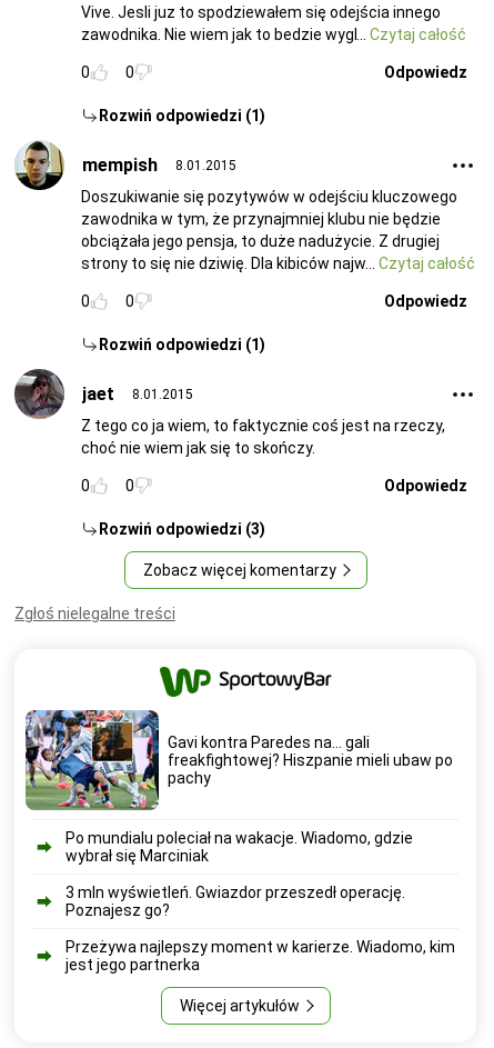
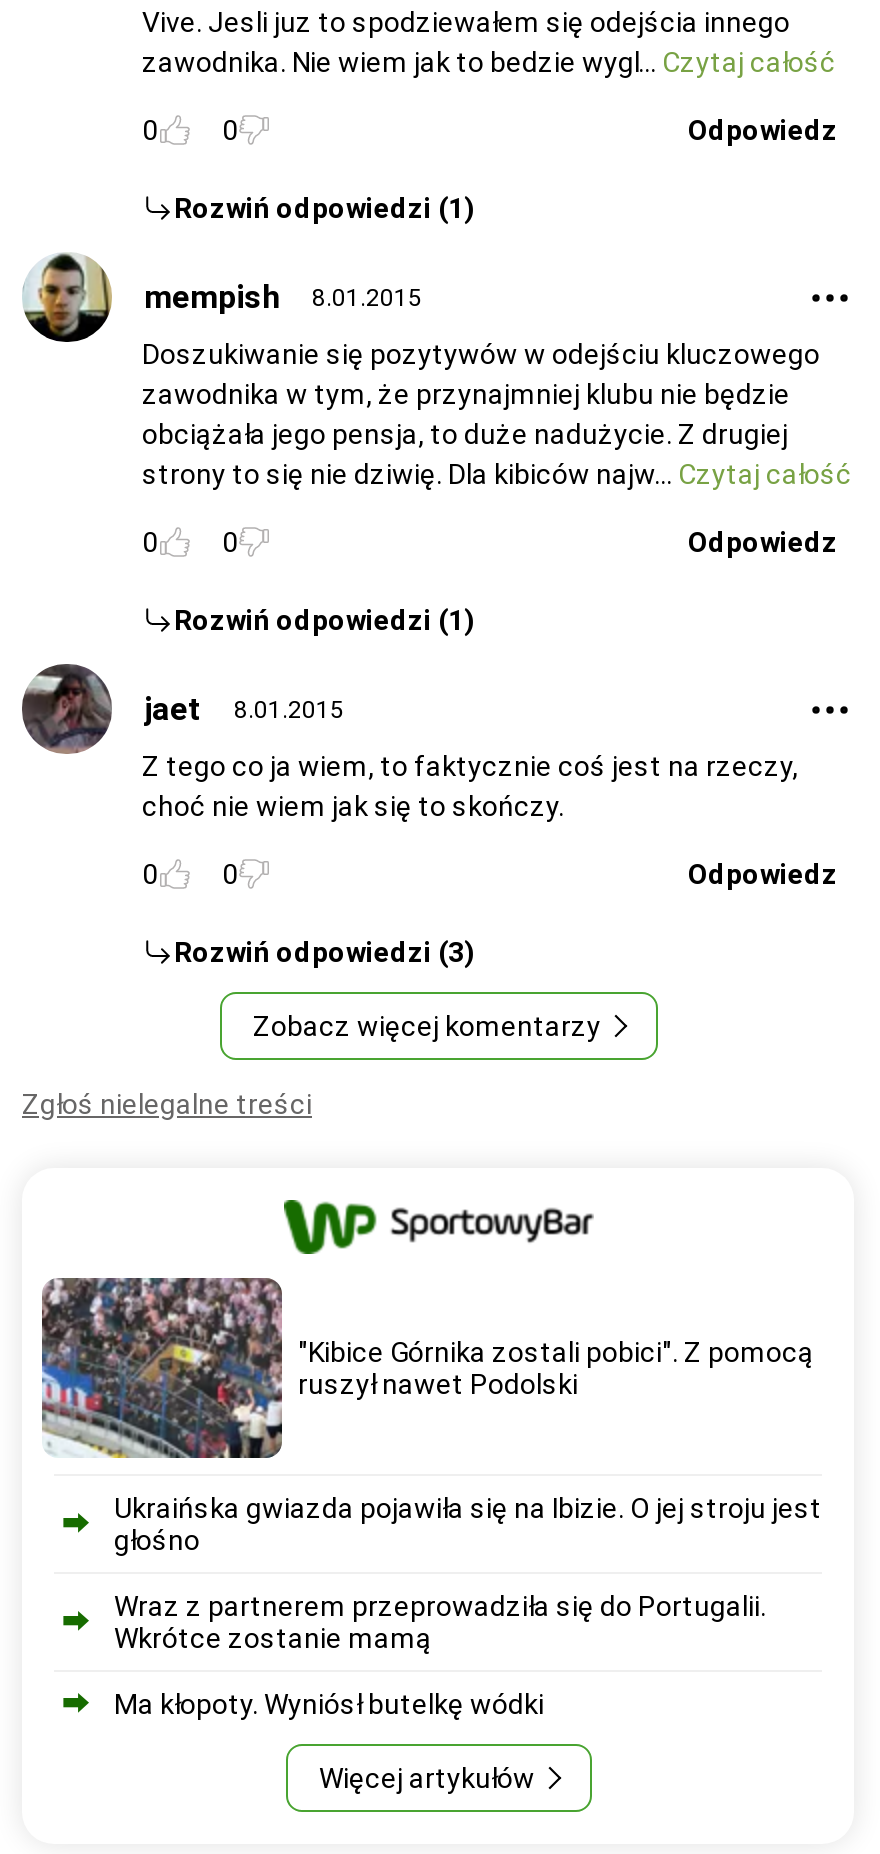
[24,709,453,811] [image] | Gavi kontra Paredes na... gali | freakfightowej? Hiszpanie mieli ubaw po | pachy -> [42,1276,814,1458] [image] | "Kibice Górnika zostali pobici". Z pomocą | ruszył nawet Podolski
[65,829,413,865] Po mundialu poleciał na wakacje. Wiadomo, gdzie | wybrał się Marciniak -> [114,1492,822,1556] Ukraińska gwiazda pojawiła się na Ibizie. O jej stroju jest | głośno
[65,884,405,919] 3 mln wyświetleń. Gwiazdor przeszedł operację. | Poznajesz go? -> [114,1590,766,1654] Wraz z partnerem przeprowadziła się do Portugalii. | Wkrótce zostanie mamą
[65,938,455,974] Przeżywa najlepszy moment w karierze. Wiadomo, kim | jest jego partnerka -> [114,1688,544,1720] Ma kłopoty. Wyniósł butelkę wódki

